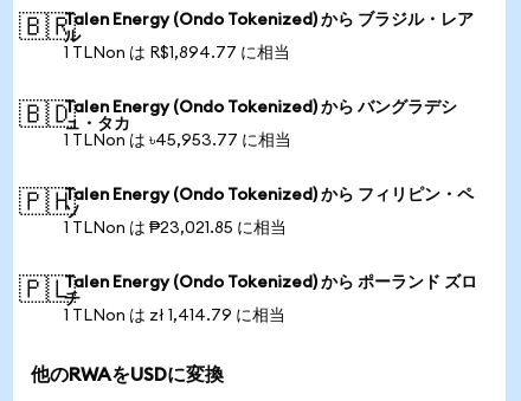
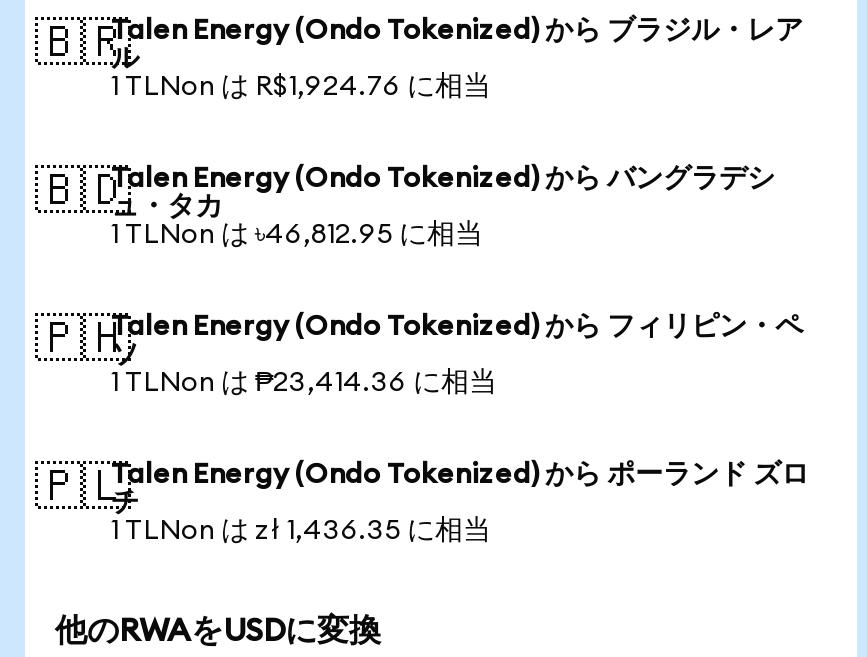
[64,45,290,62] 1 TLNon は R$1,894.77 に相当 -> [111,73,491,101] 1 TLNon は R$1,924.76 に相当
[64,132,291,149] 1 TLNon は ৳45,953.77 に相当 -> [111,221,483,249] 1 TLNon は ৳46,812.95 に相当
[64,220,287,237] 1 TLNon は ₱23,021.85 に相当 -> [111,369,497,397] 1 TLNon は ₱23,414.36 に相当
[64,308,285,324] 1 TLNon は zł 1,414.79 に相当 -> [111,517,491,545] 1 TLNon は zł 1,436.35 に相当

